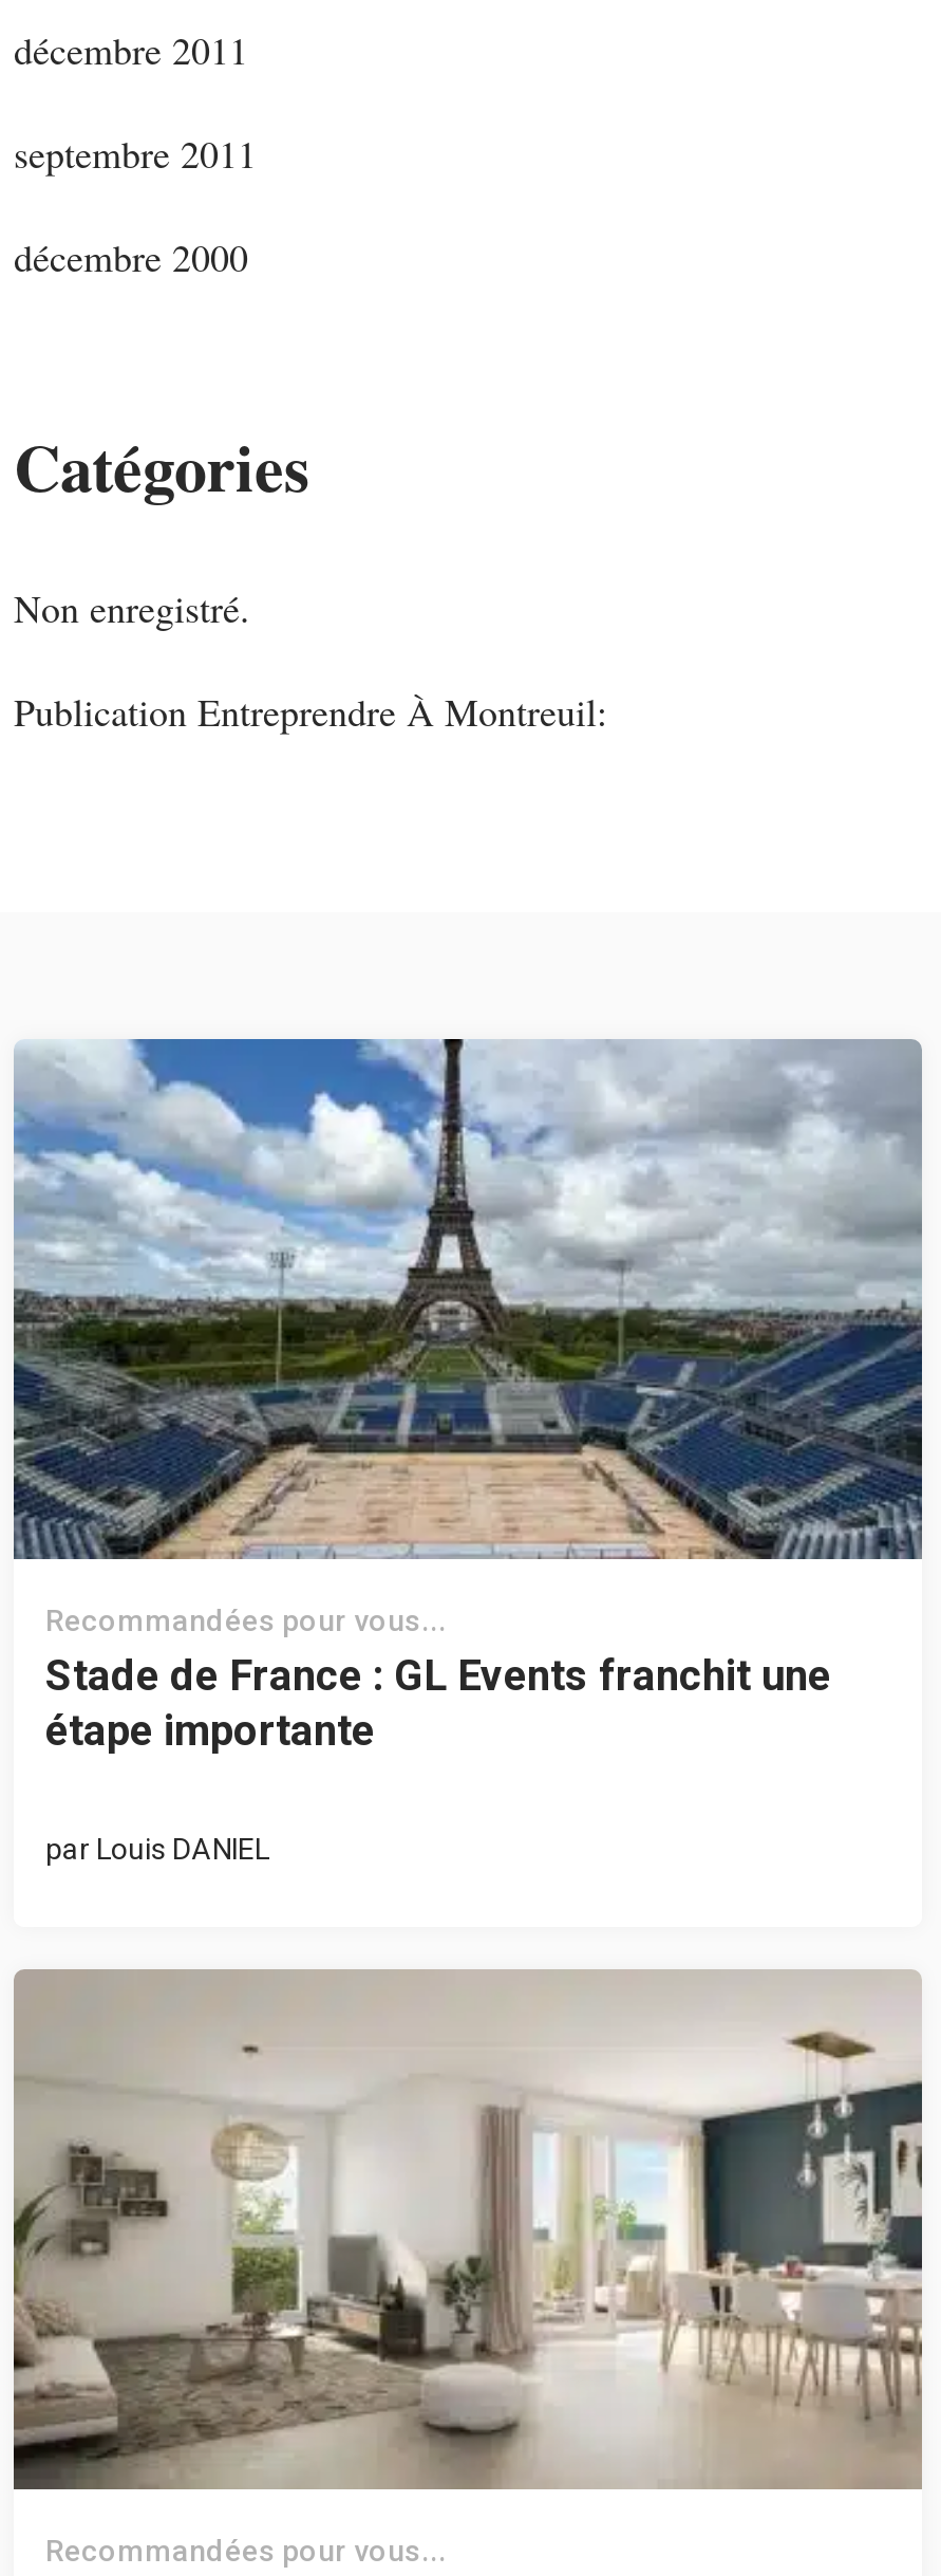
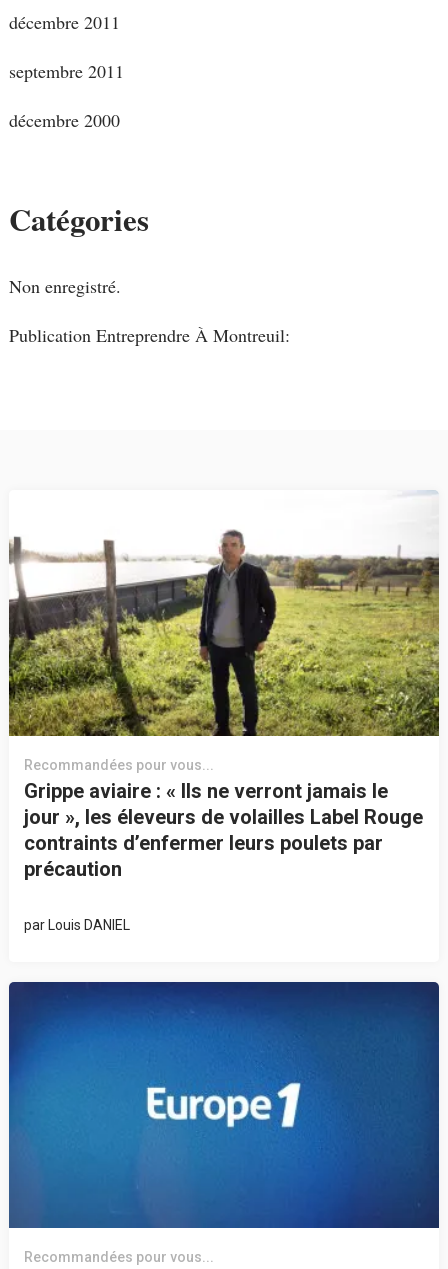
[12,1037,924,1561] [image] -> [8,490,440,737] [image]
[45,1650,831,1756] Stade de France : GL Events franchit une | étape importante -> [24,779,423,881] Grippe aviaire : « Ils ne verront jamais le | jour », les éleveurs de volailles Label Rouge | contraints d’enfermer leurs poulets par | précaution
[12,1969,924,2491] [image] -> [8,981,440,1229] [image]

